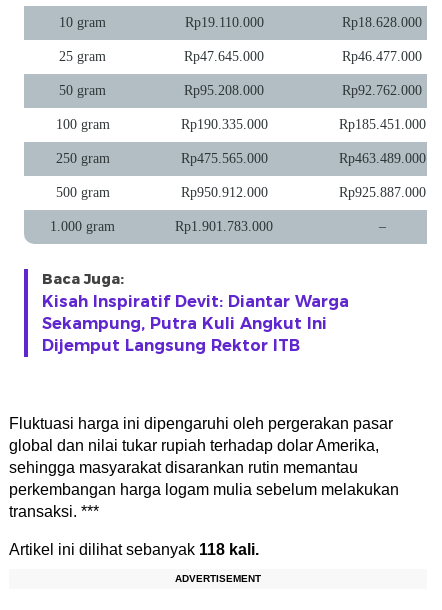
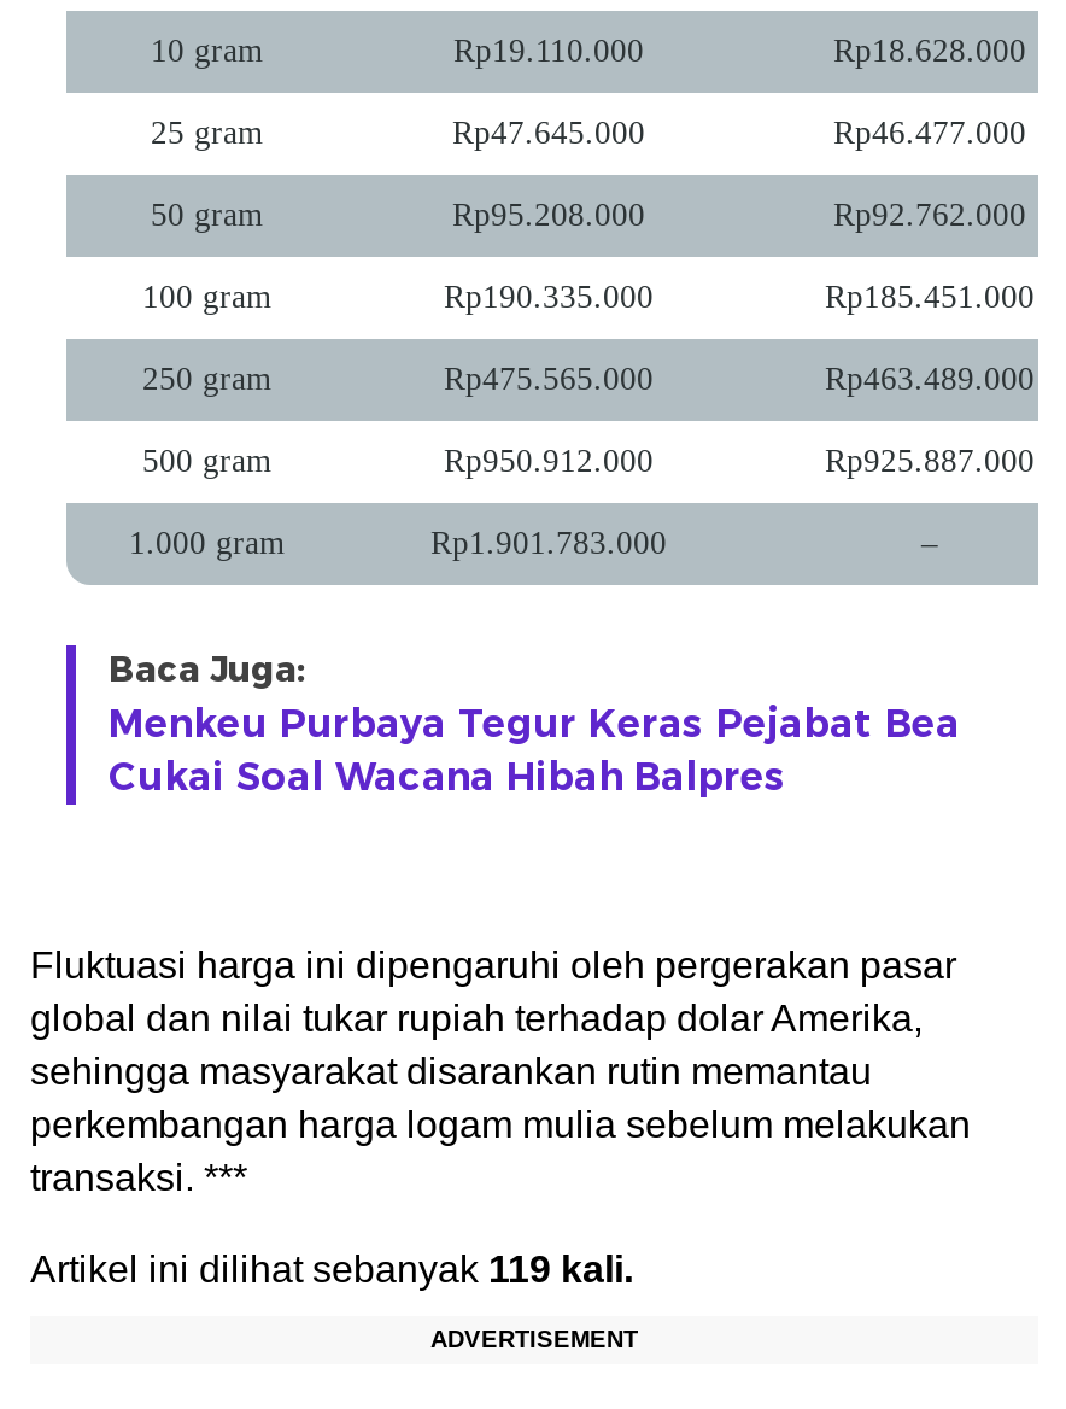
[41,292,348,355] Kisah Inspiratif Devit: Diantar Warga | Sekampung, Putra Kuli Angkut Ini | Dijemput Langsung Rektor ITB -> [109,701,960,800] Menkeu Purbaya Tegur Keras Pejabat Bea | Cukai Soal Wacana Hibah Balpres
[9,541,225,558] Artikel ini dilihat sebanyak 118 -> [30,1249,551,1290] Artikel ini dilihat sebanyak 119

